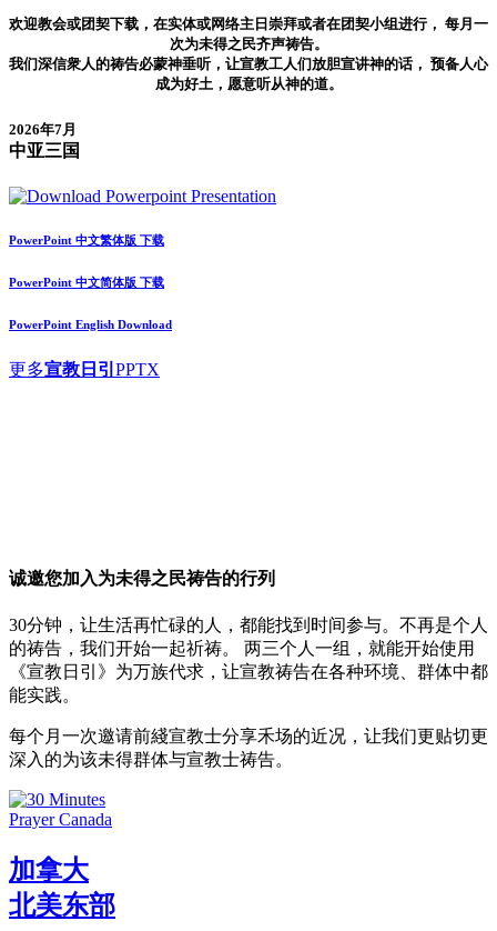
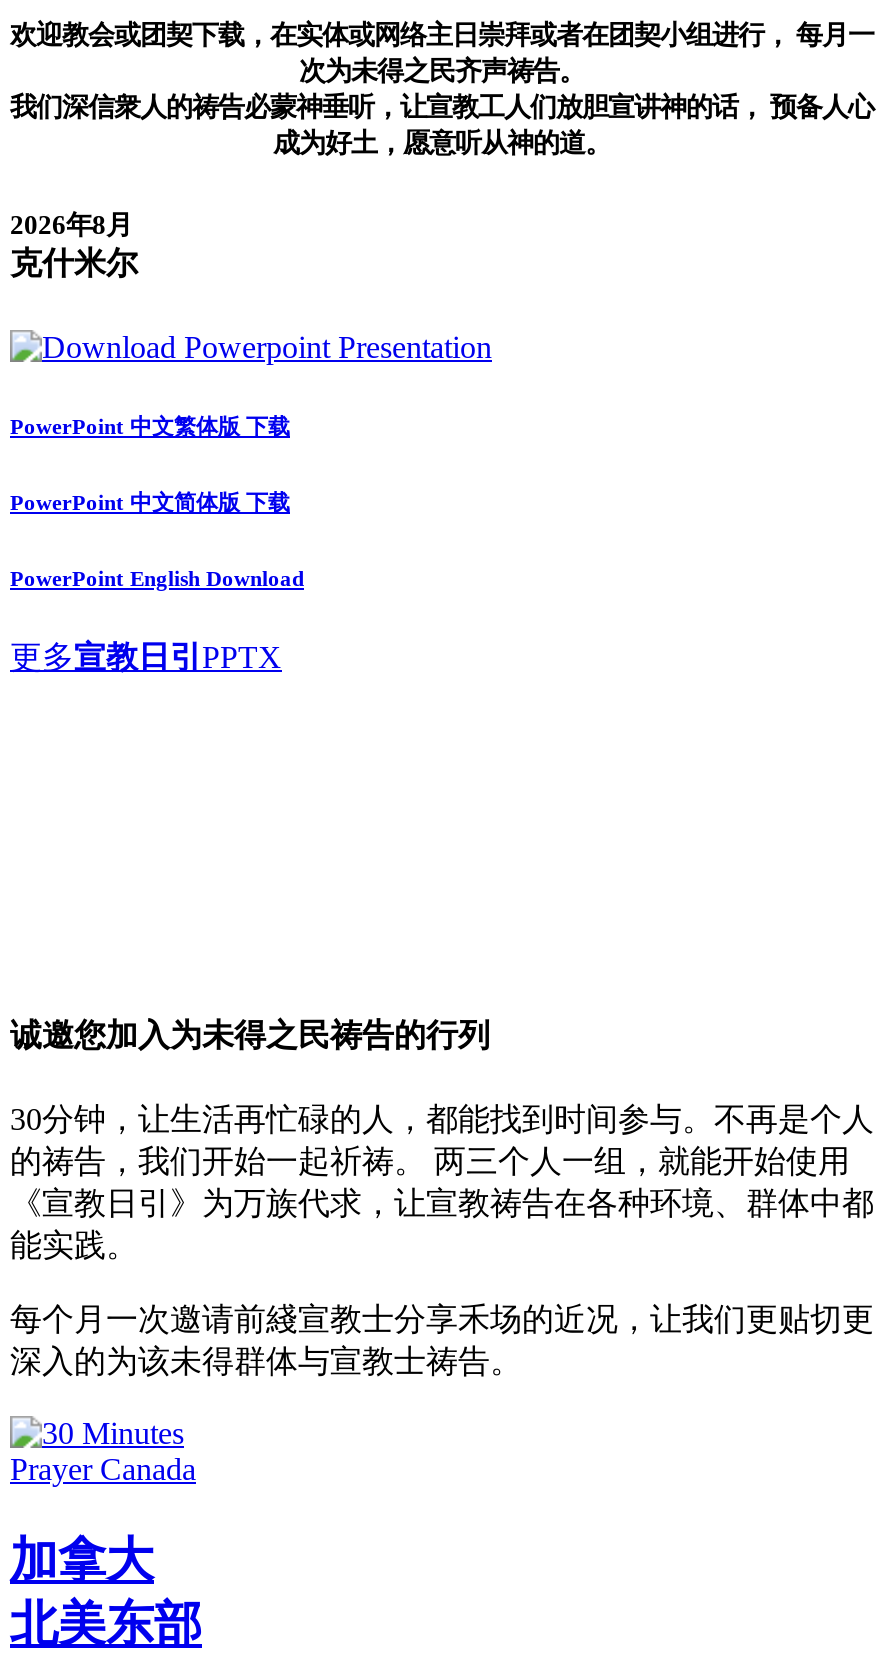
[9,121,80,160] 2026年7月 | 中亚三国 -> [10,210,138,280] 2026年8月 | 克什米尔

